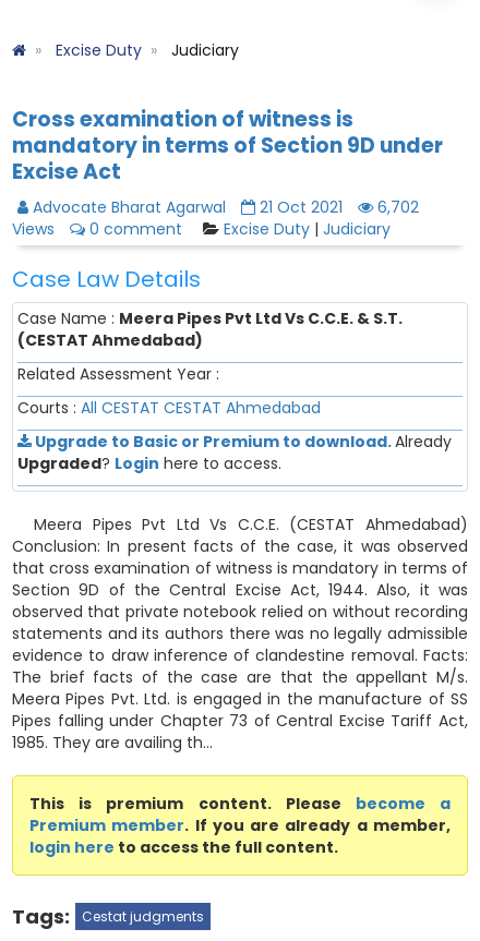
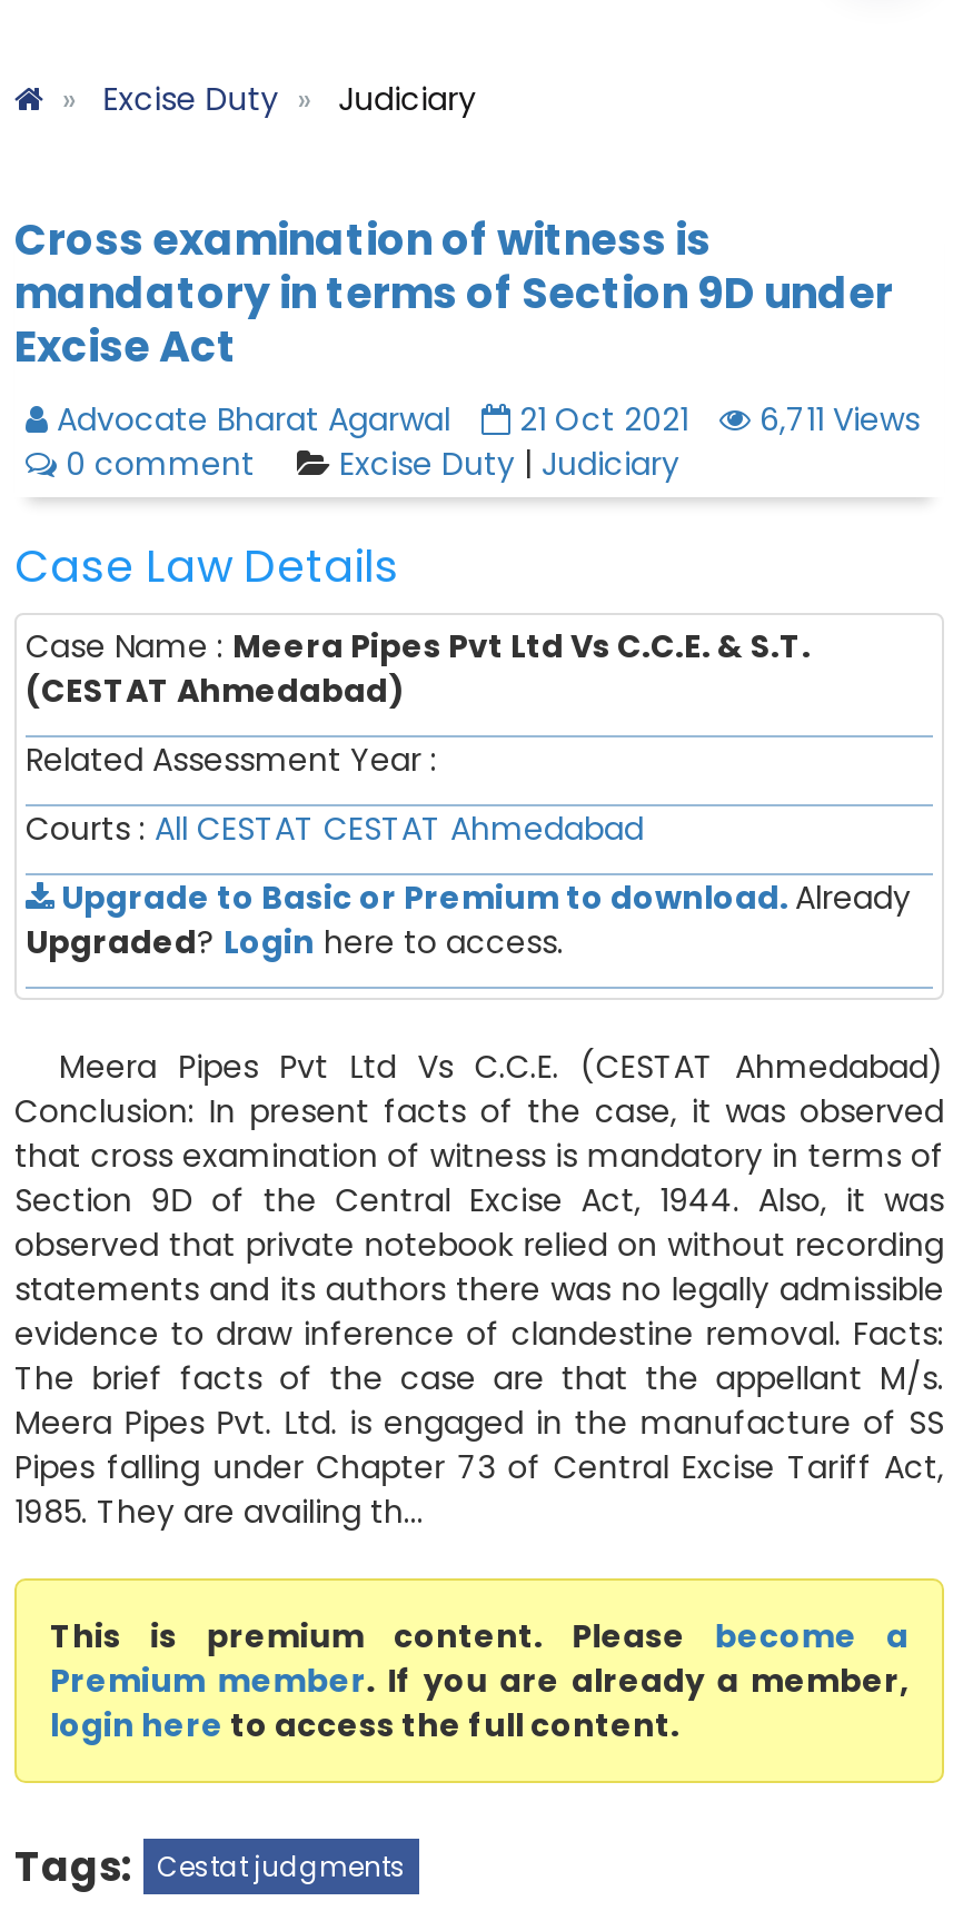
[12,196,419,240] 6,702 | Views -> [751,397,920,442] 6,711 Views

